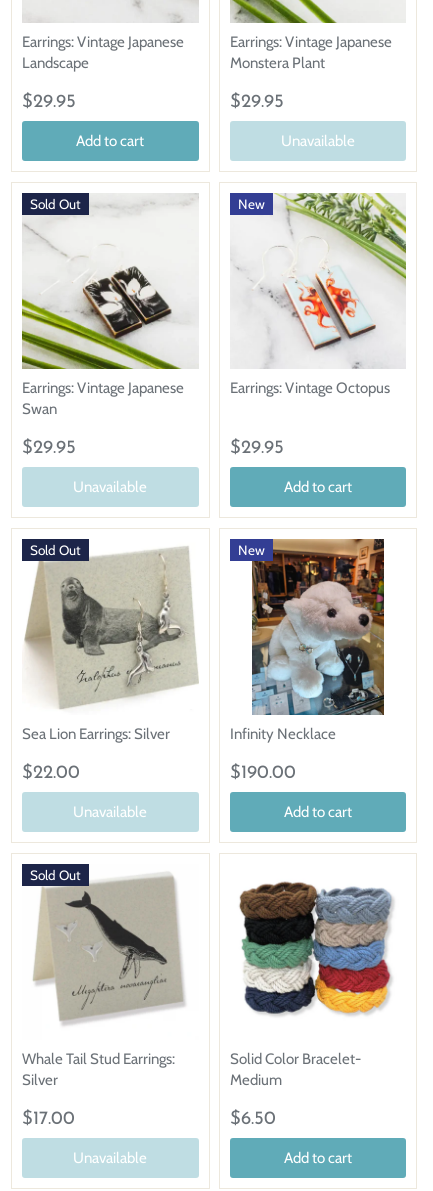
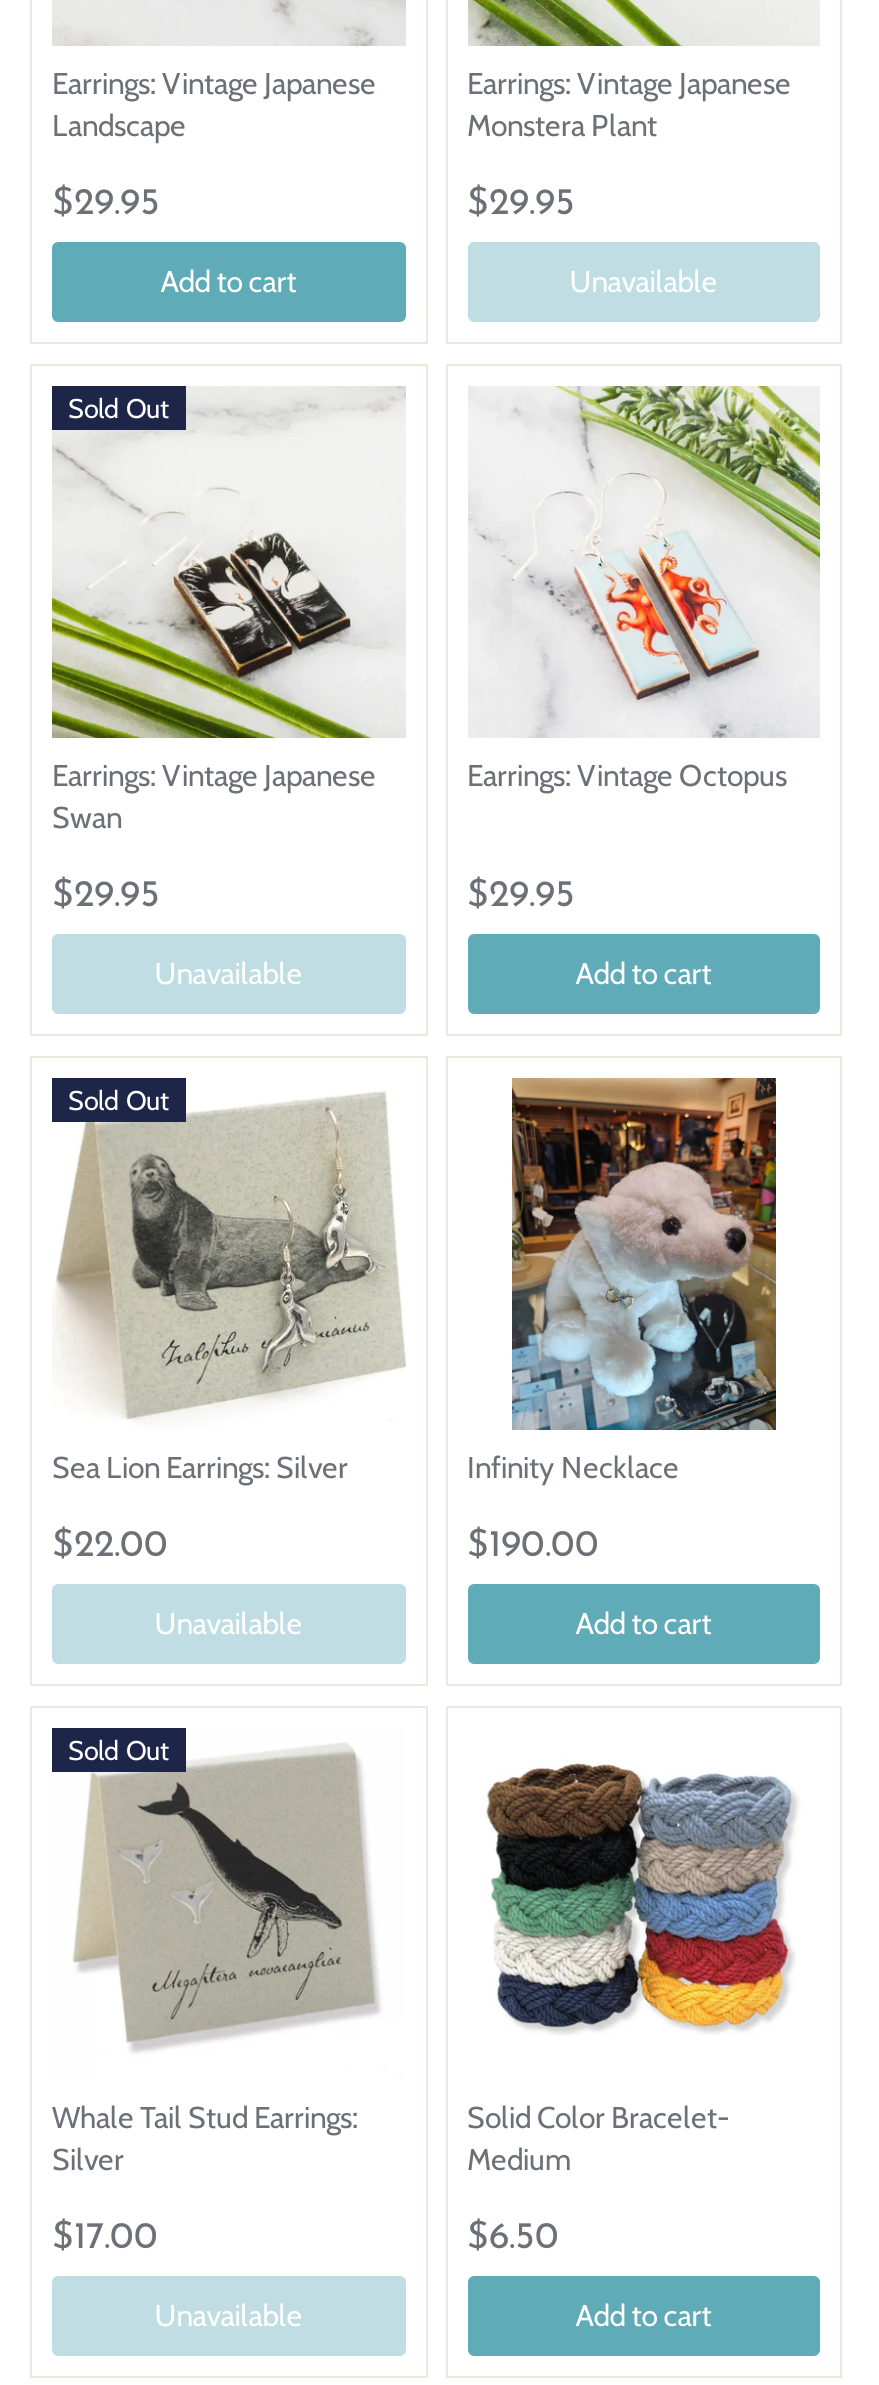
[237,196,264,212] New -> none
[237,542,264,558] New -> none

